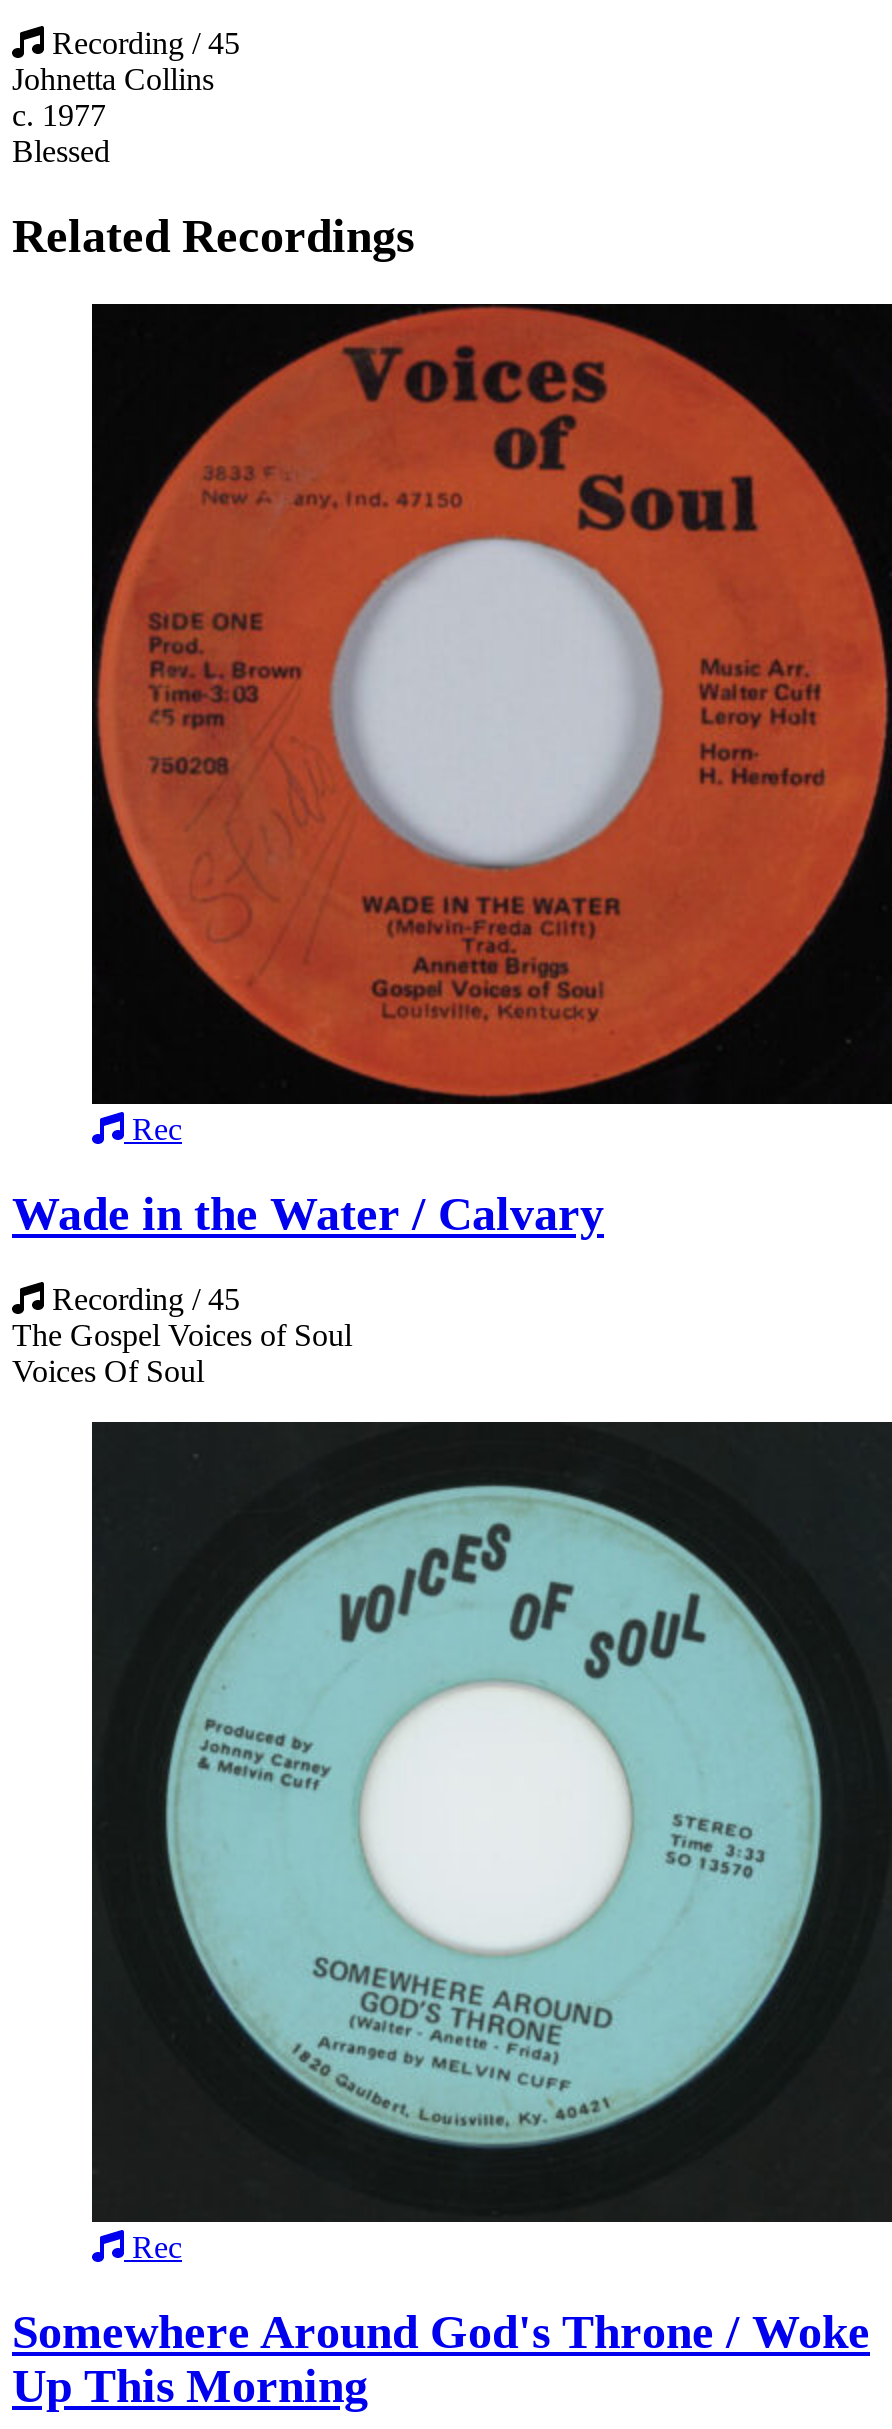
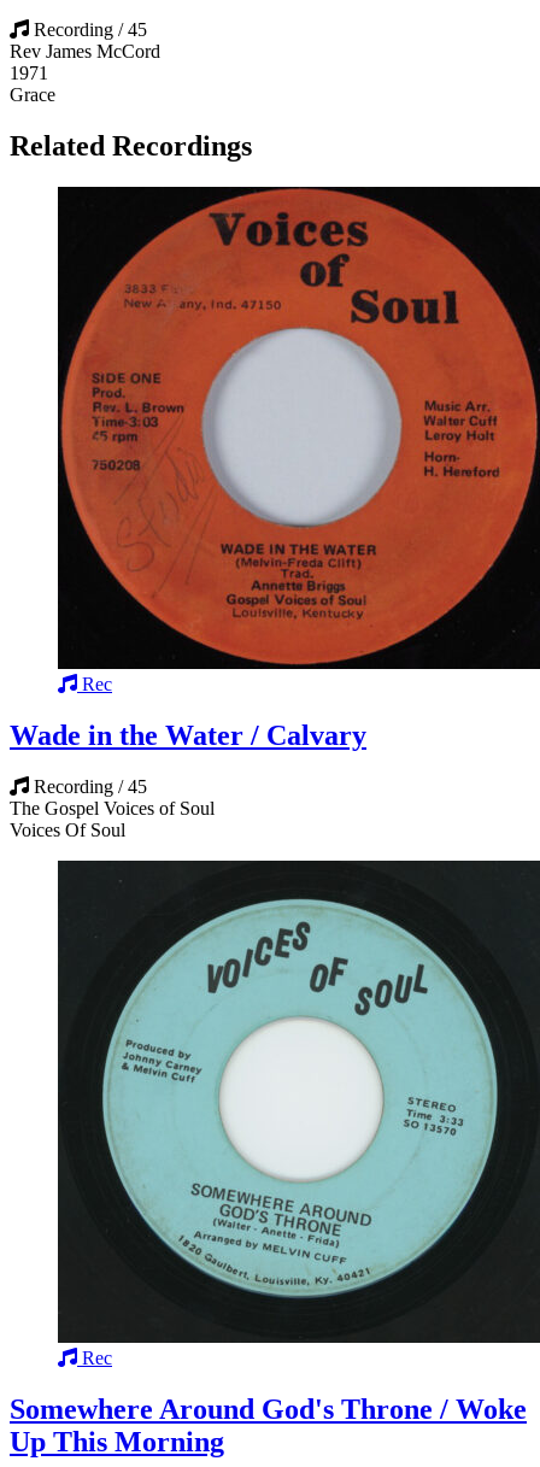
[12,62,214,168] Johnetta Collins | c. 1977 | Blessed -> [10,41,160,105] Rev James McCord | 1971 | Grace

